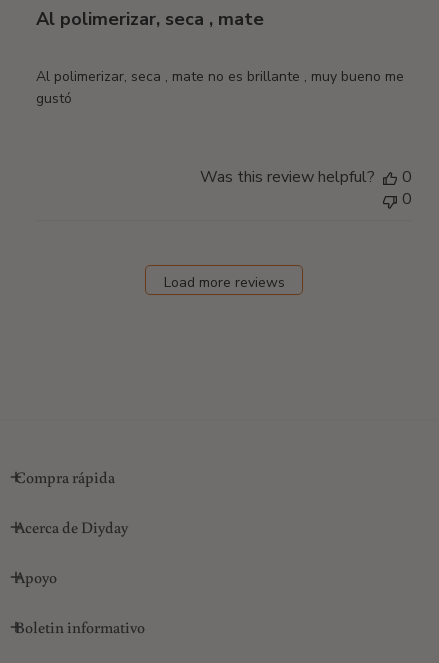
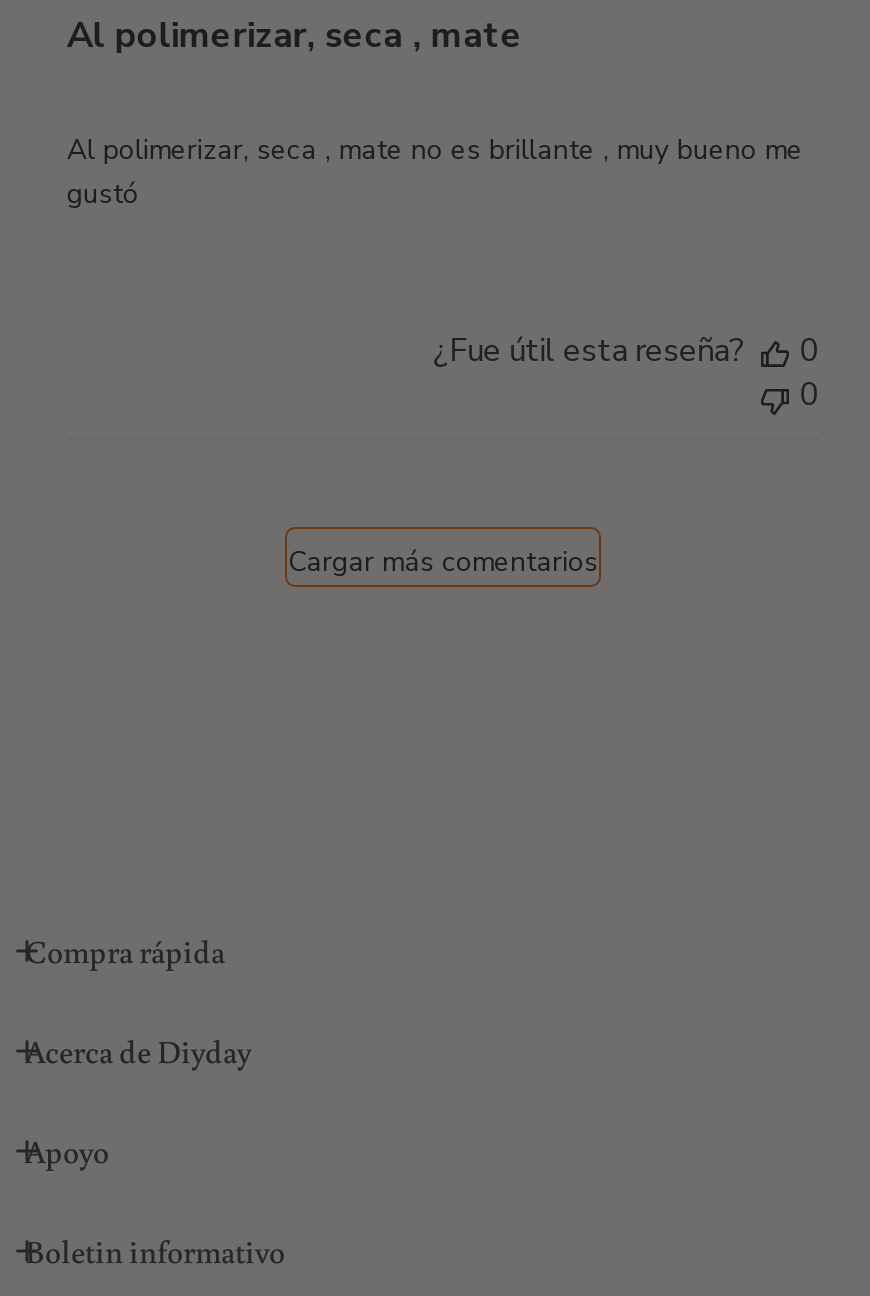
[200,166,375,188] Was this review helpful? -> [433,329,745,373] ¿Fue útil esta reseña?
[163,272,284,291] Load more reviews -> [288,542,598,580] Cargar más comentarios

